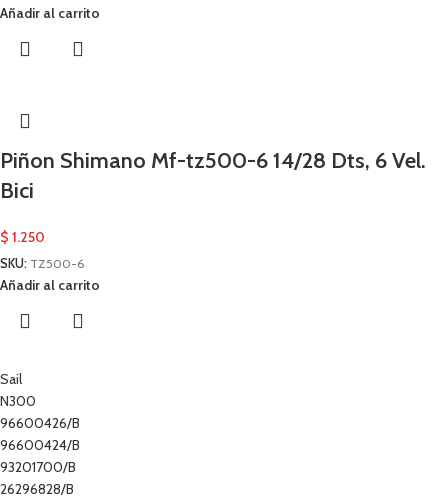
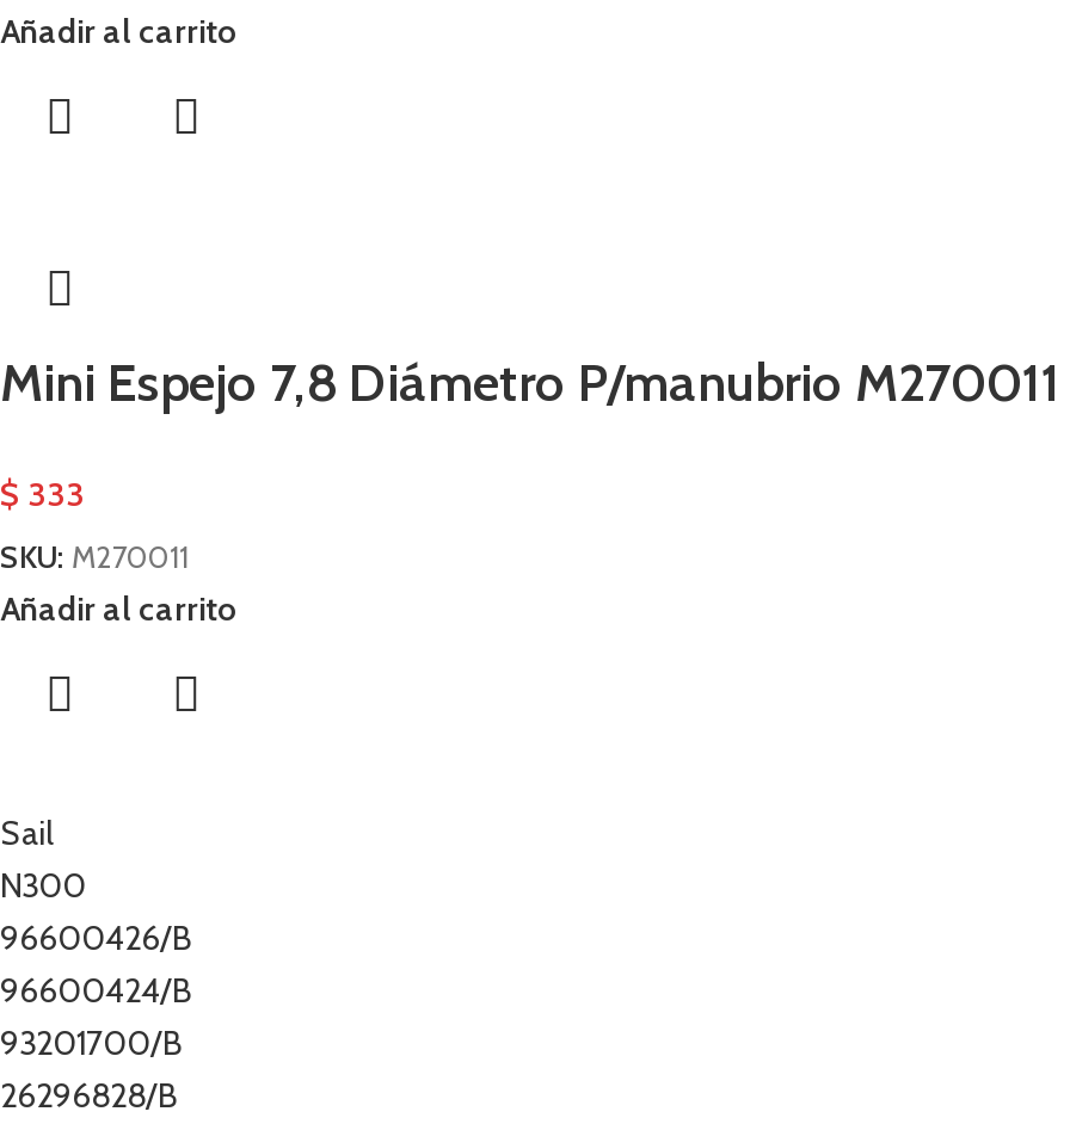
[0,147,426,204] Piñon Shimano Mf-tz500-6 14/28 Dts, 6 Vel. | Bici -> [0,351,1060,415] Mini Espejo 7,8 Diámetro P/manubrio M270011
[0,228,45,246] $1.250 -> [0,472,86,515] $333
[0,256,85,271] SKU: TZ500-6 -> [0,539,189,575] SKU: M270011

